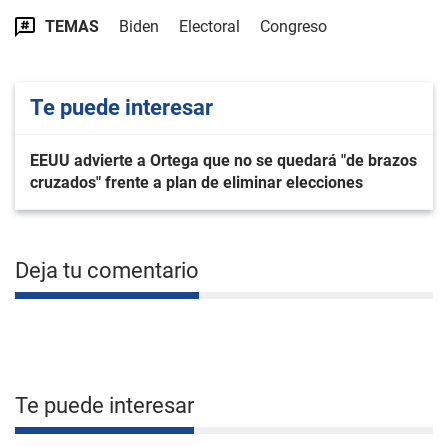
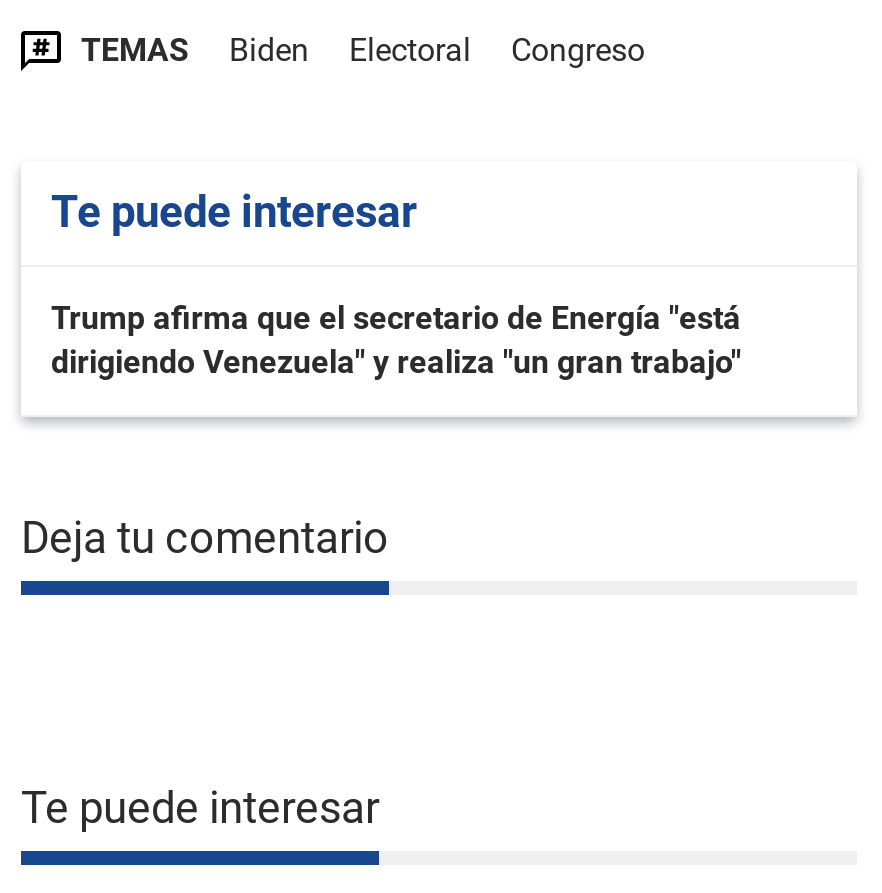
[30,151,417,192] EEUU advierte a Ortega que no se quedará "de brazos | cruzados" frente a plan de eliminar elecciones -> [51,299,741,381] Trump afirma que el secretario de Energía "está | dirigiendo Venezuela" y realiza "un gran trabajo"

